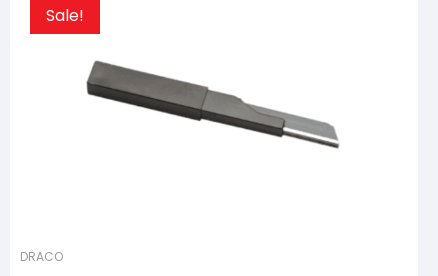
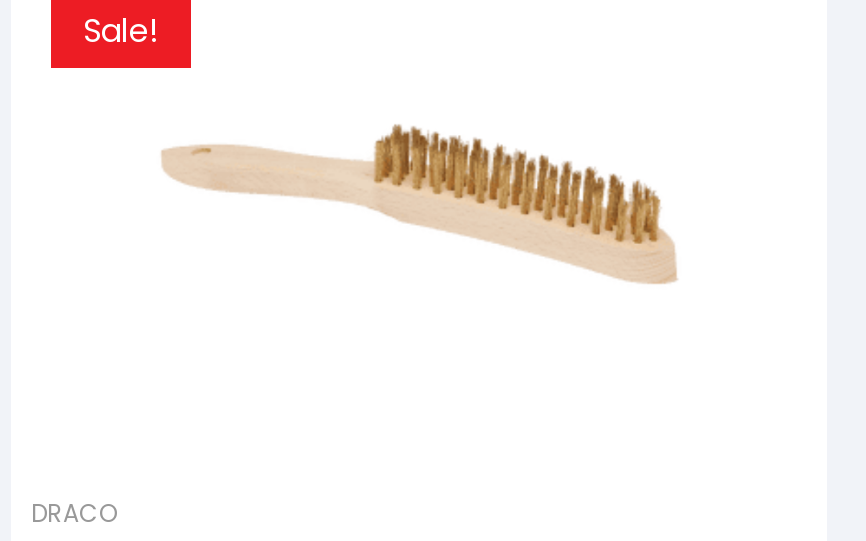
[86,60,342,149] [image] -> [161,122,679,296] [image]

